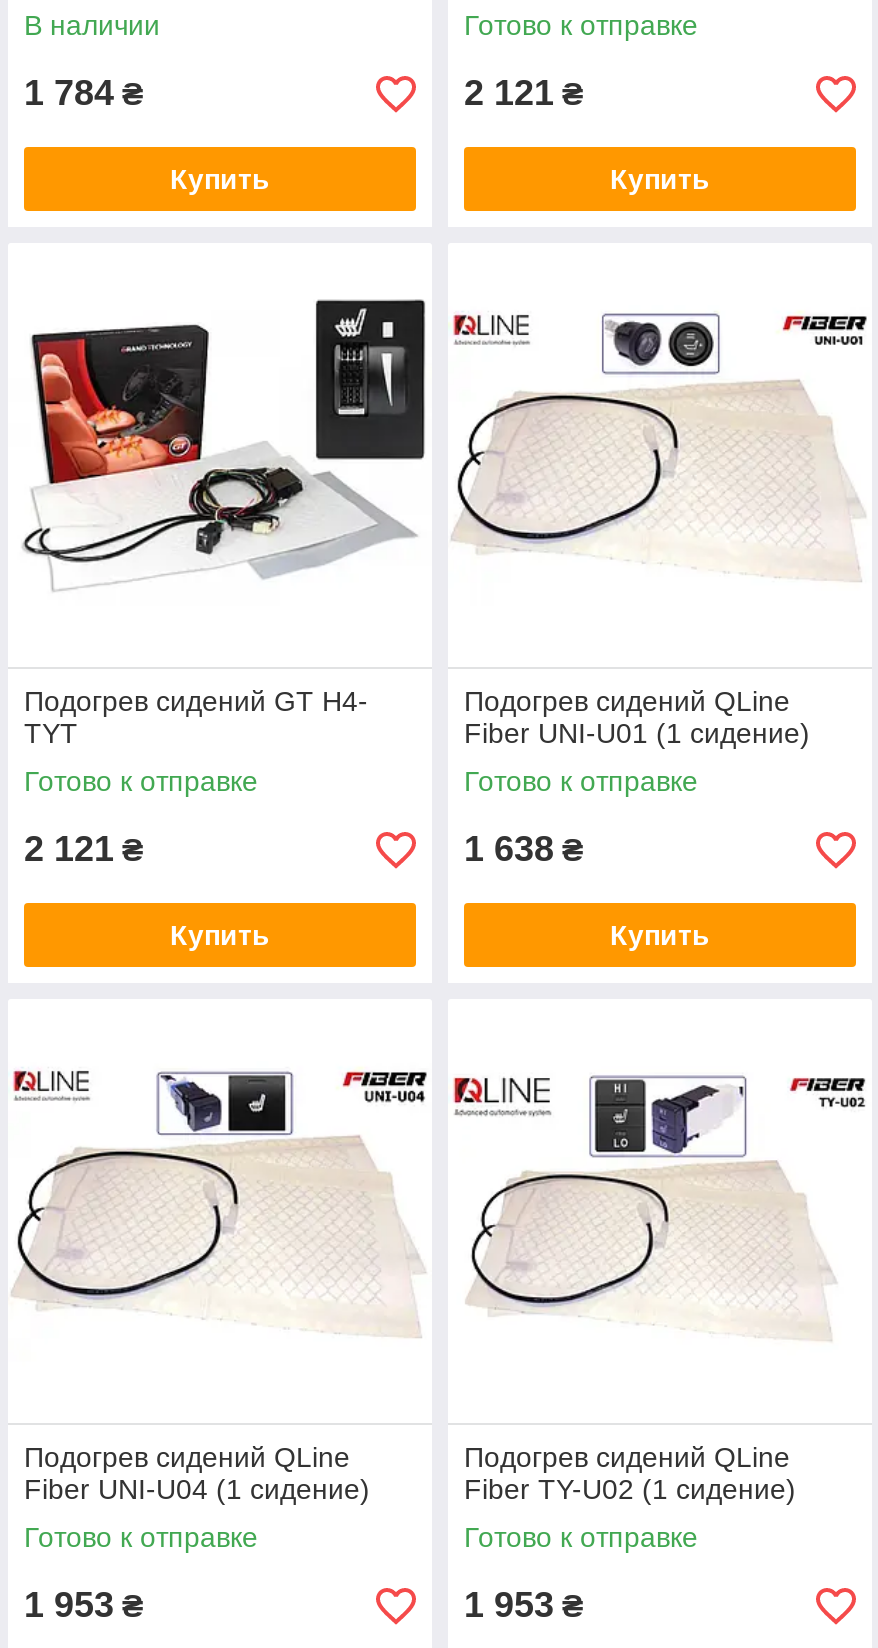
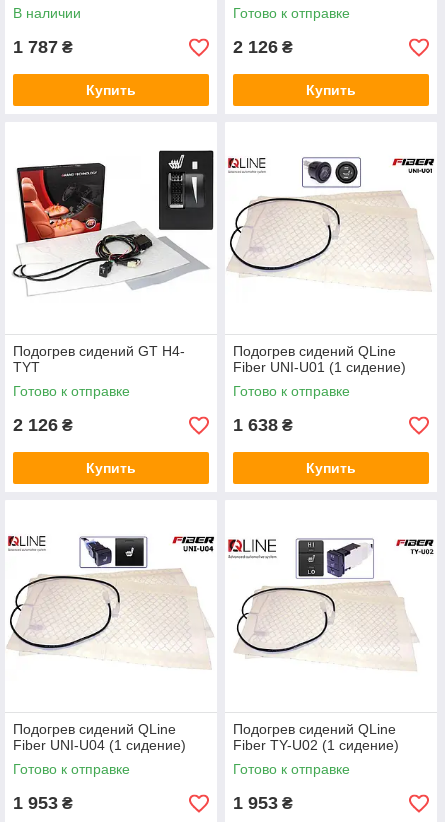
[24,73,144,113] 1 784 ₴ -> [13,37,73,57] 1 787 ₴
[464,73,584,113] 2 121 ₴ -> [233,37,293,57] 2 126 ₴
[24,829,144,869] 2 121 ₴ -> [13,415,73,435] 2 126 ₴

